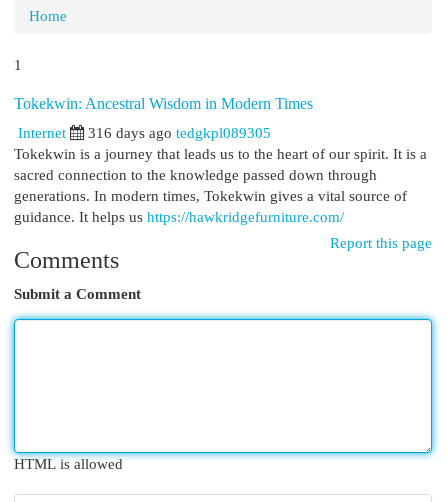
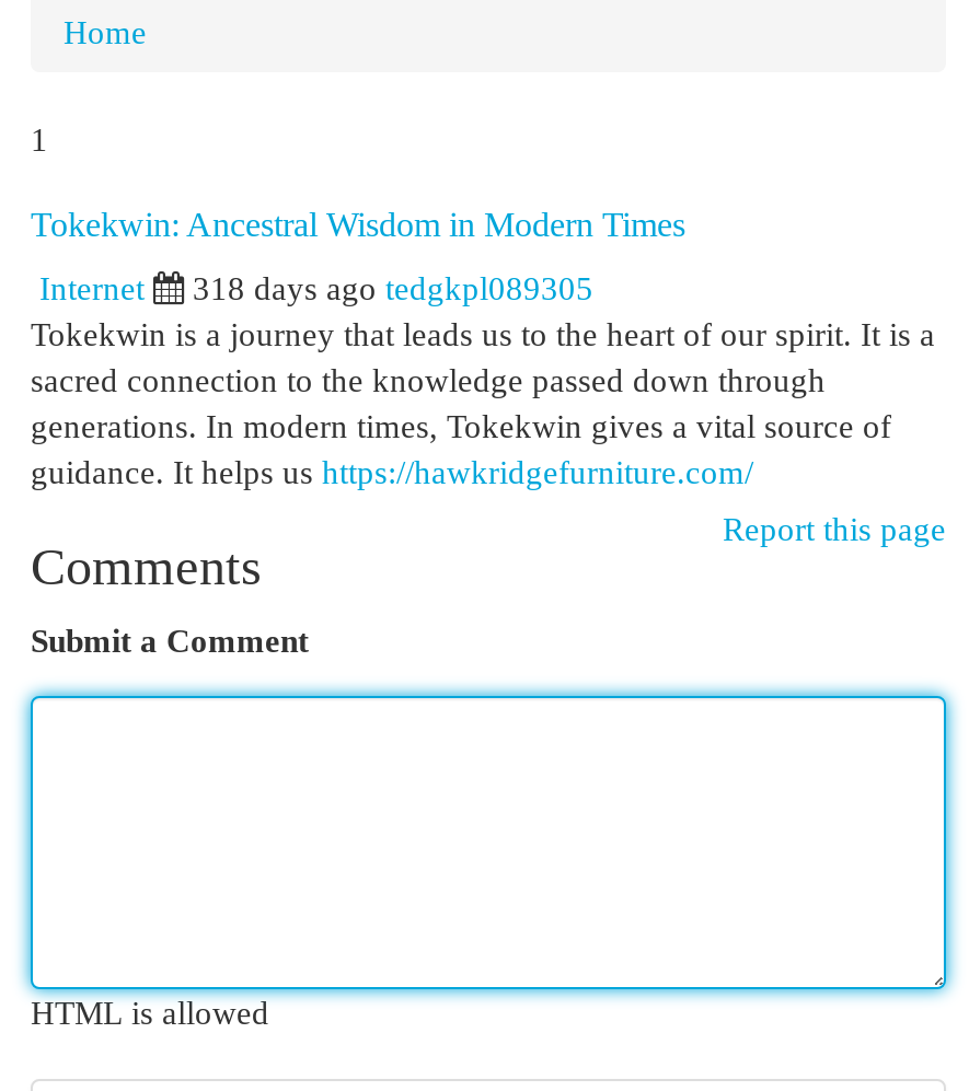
[88,124,271,141] 316 days ago tedgkpl089305 -> [193,269,593,306] 318 days ago tedgkpl089305

